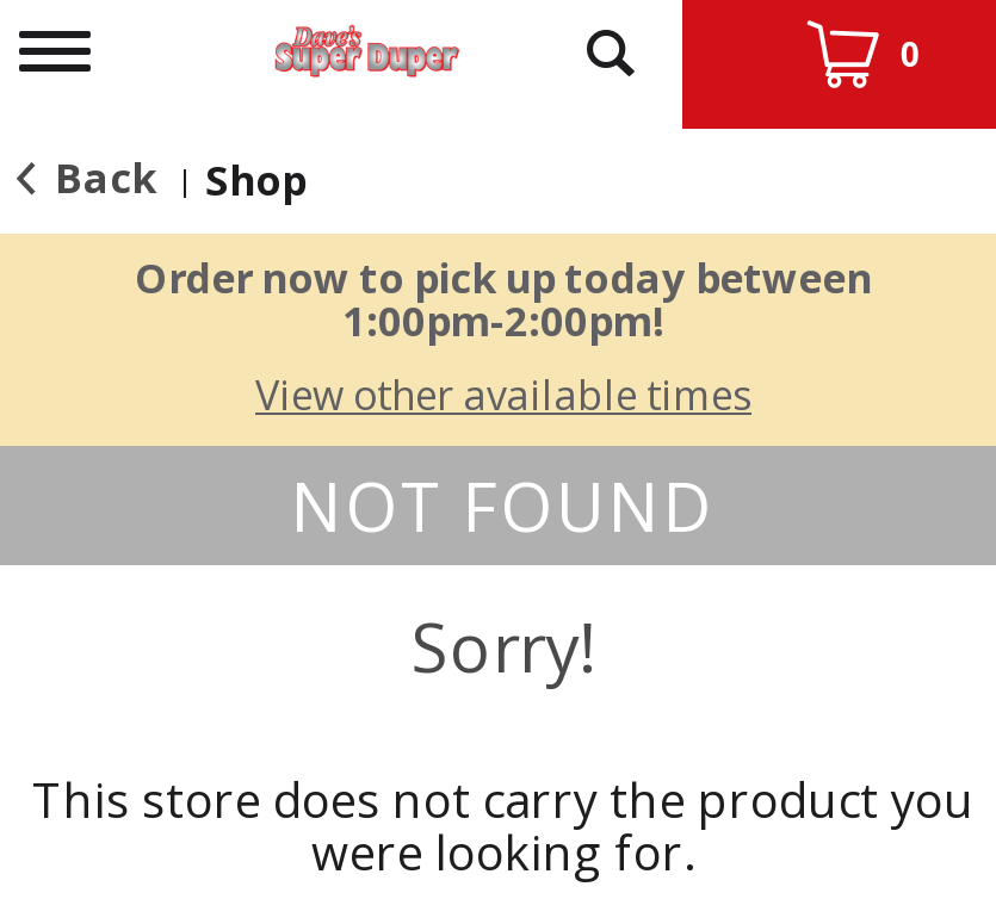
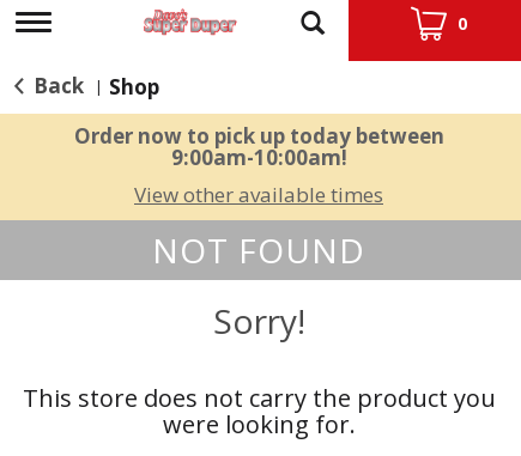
[342,293,664,348] 1:00pm-2:00pm! -> [171,144,347,171] 9:00am-10:00am!

